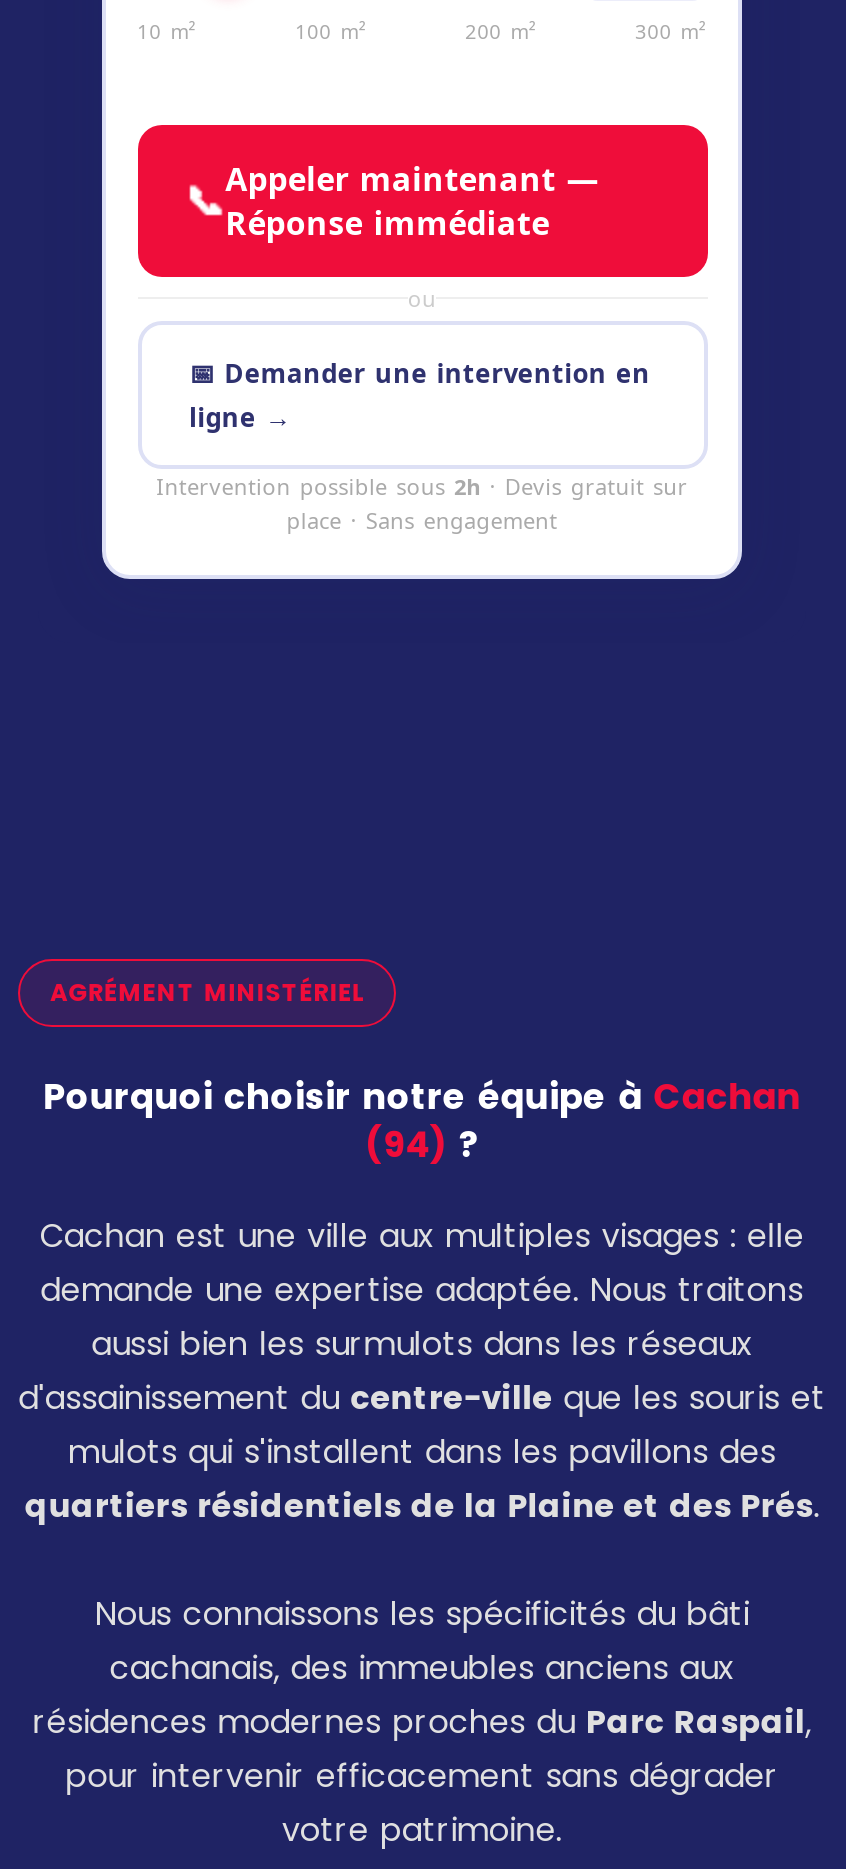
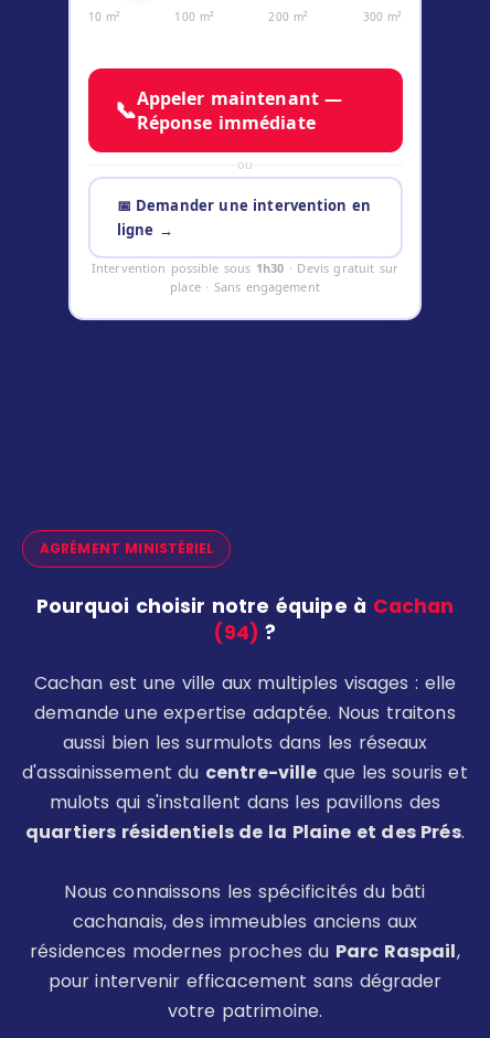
[156,470,688,500] Intervention possible sous2h· Devis gratuit sur -> [92,260,398,276] Intervention possible sous1h30· Devis gratuit sur

